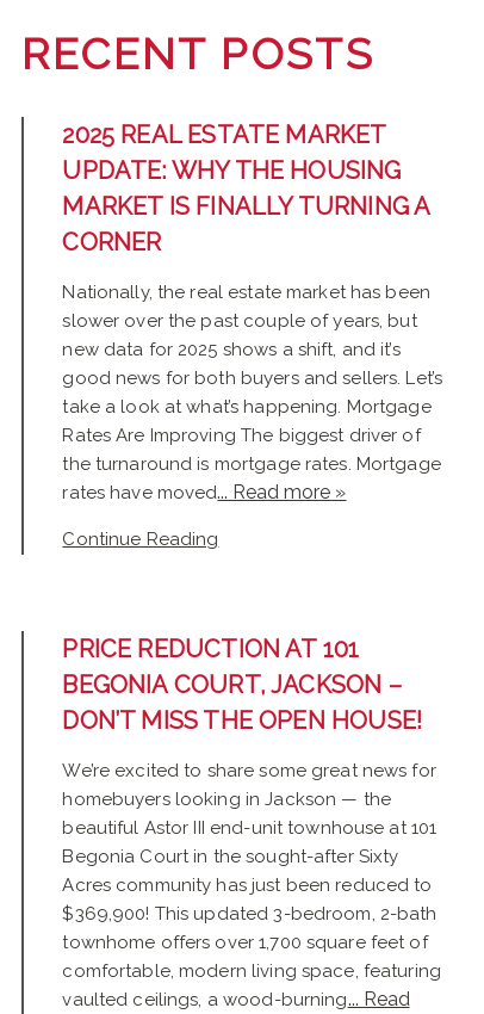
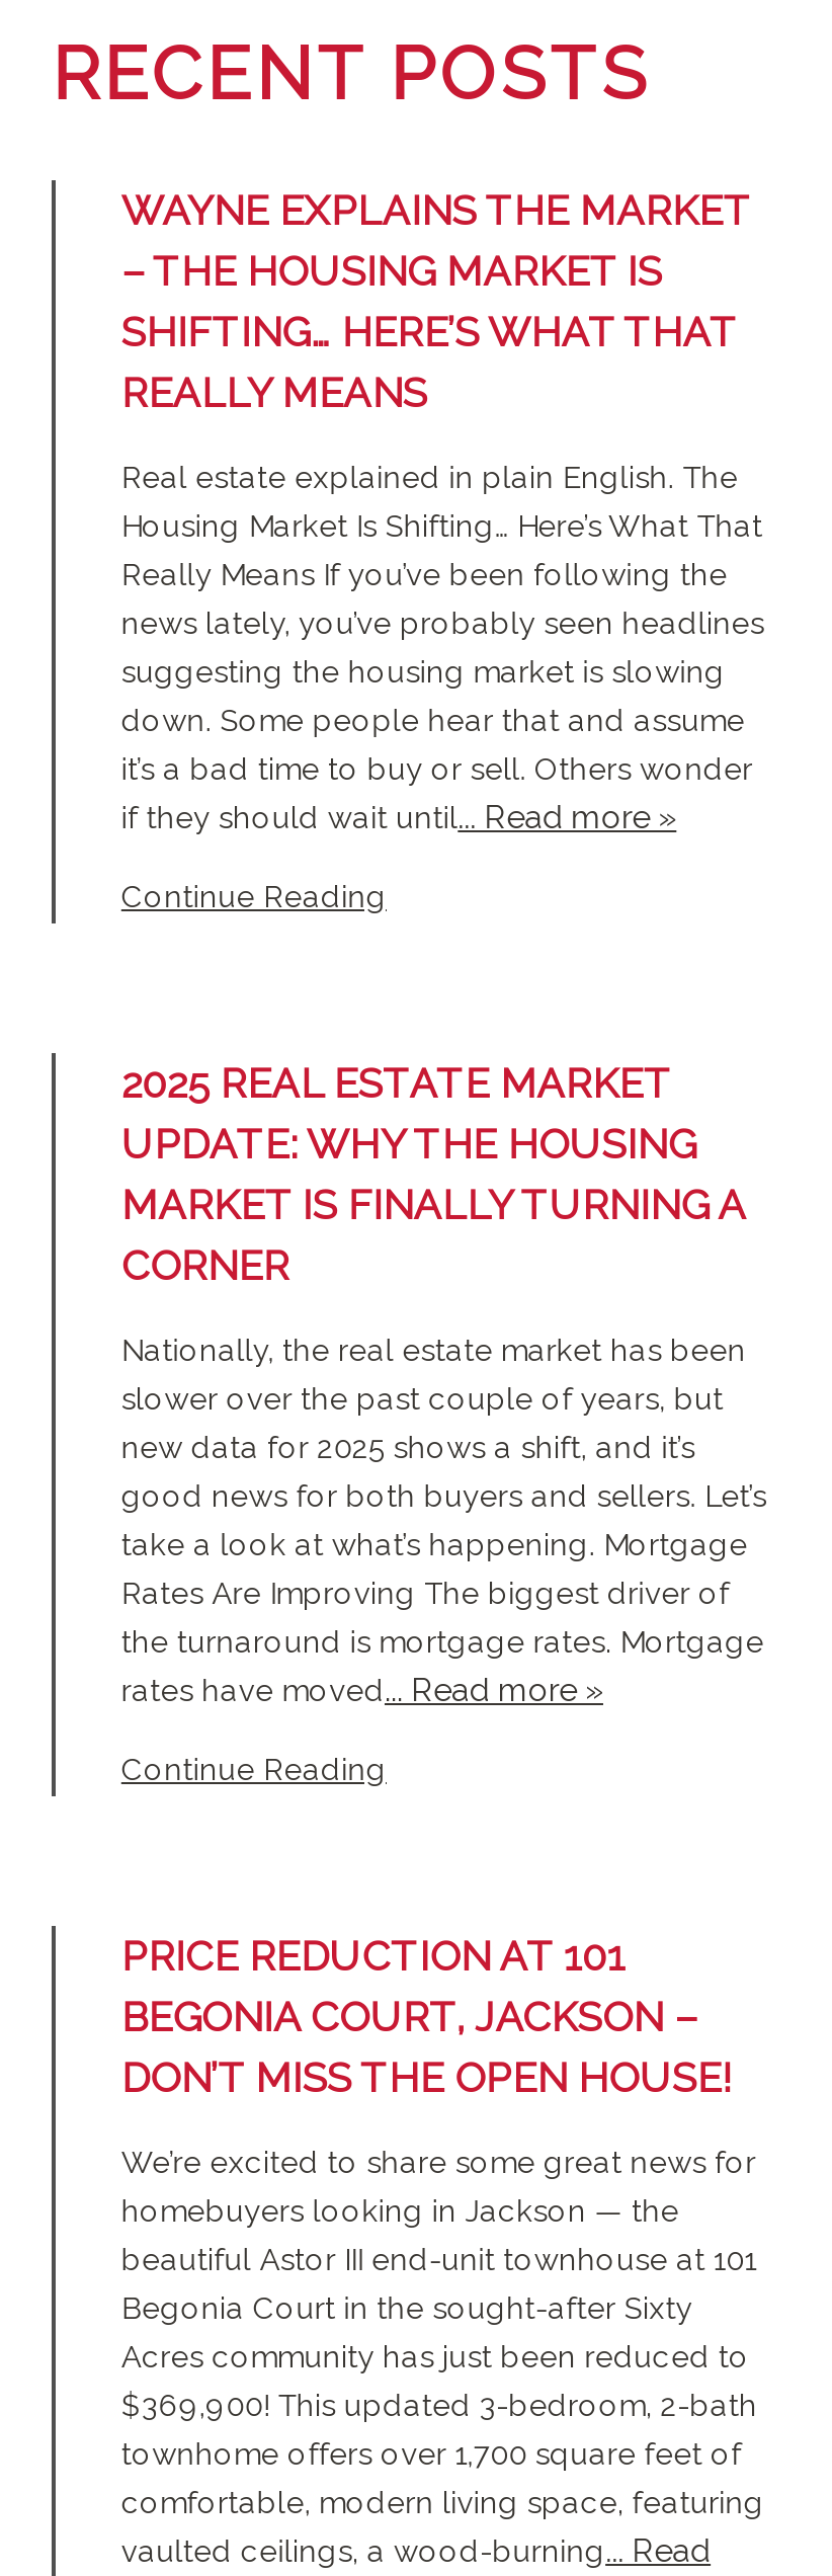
none -> [121,186,764,915] WAYNE EXPLAINS THE MARKET | – THE HOUSING MARKET IS | SHIFTING… HERE’S WHAT THAT | REALLY MEANS | Real estate explained in plain English. The | Housing Market Is Shifting… Here’s What That | Really Means If you’ve been following the | news lately, you’ve probably seen headlines | suggesting the housing market is slowing | down. Some people hear that and assume | it’s a bad time to buy or sell. Others wonder | if they should wait until... Read more » | Continue Reading

